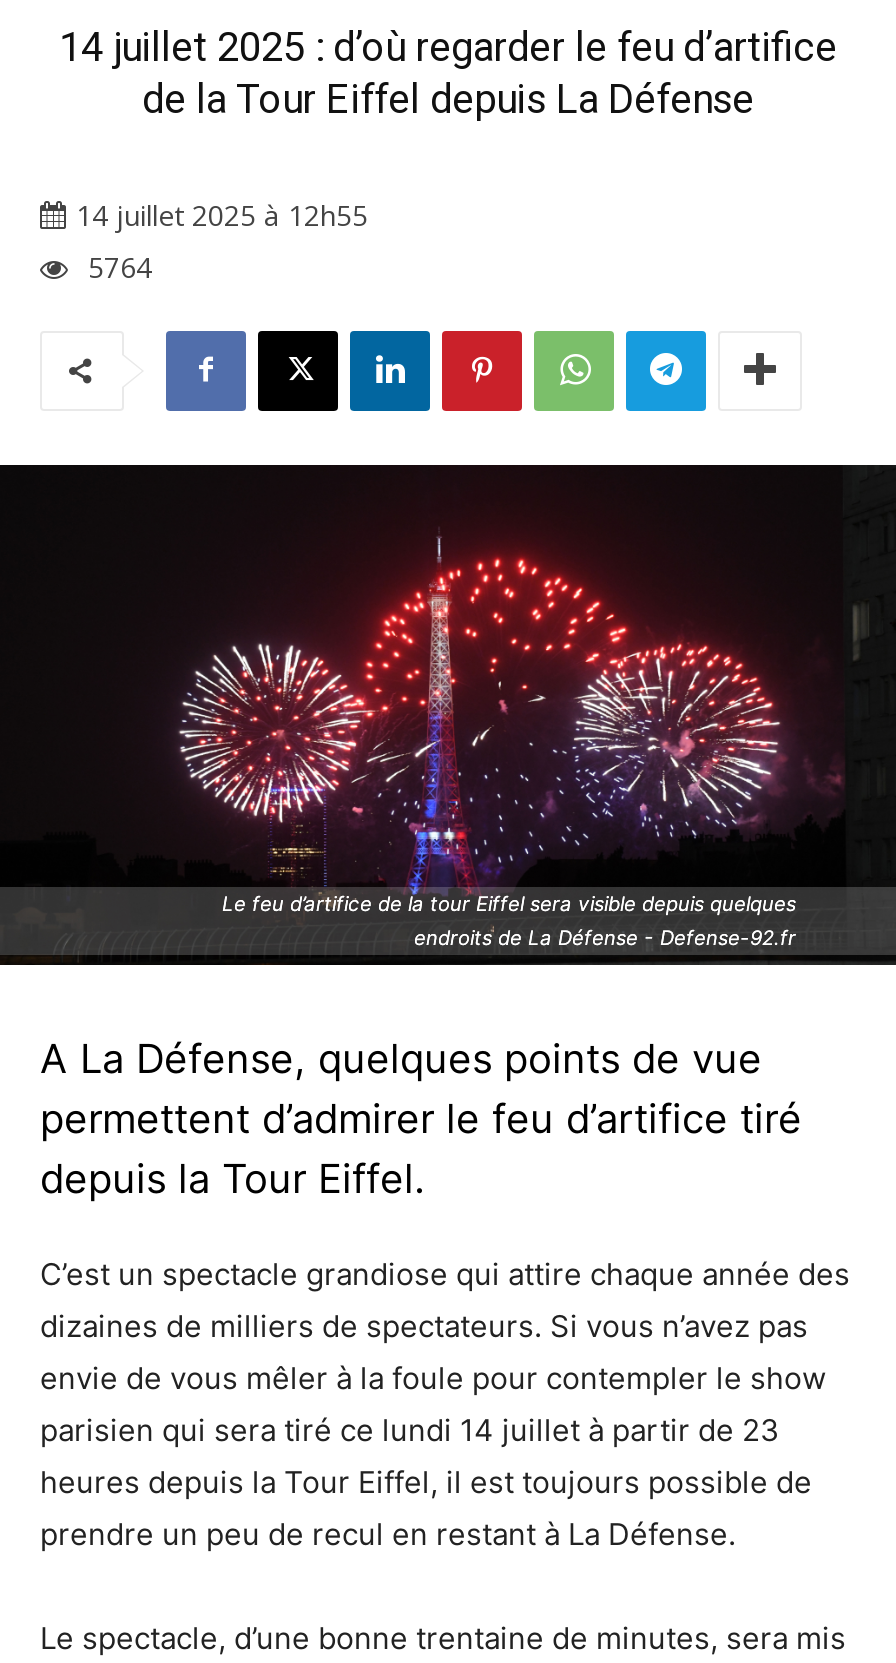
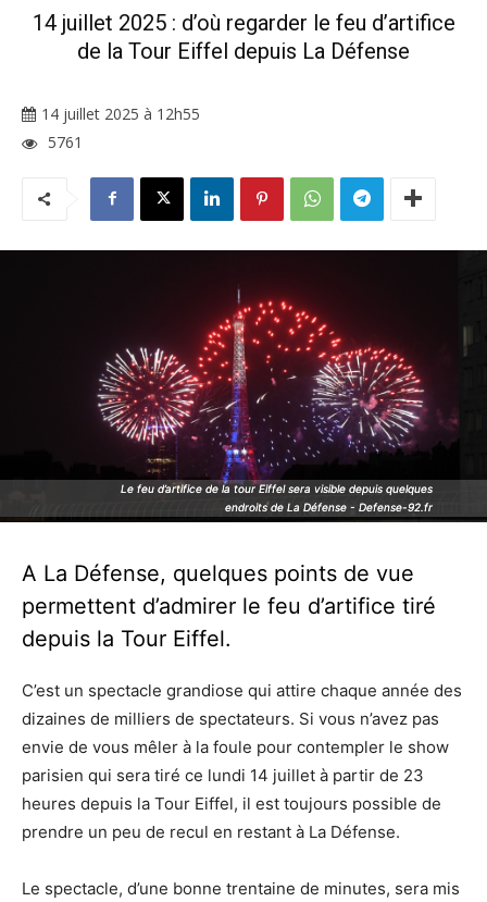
[88,248,152,286] 5764 -> [48,132,83,153] 5761

